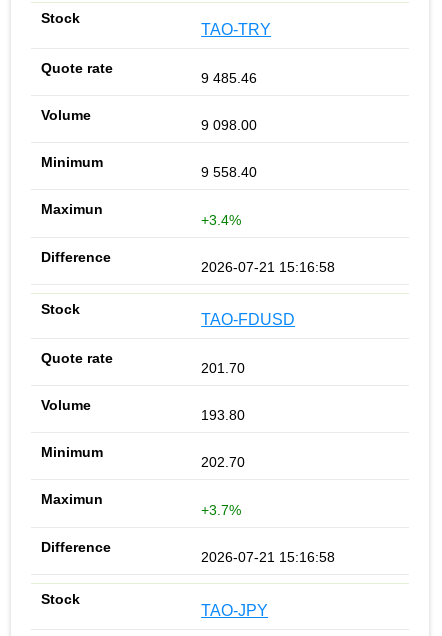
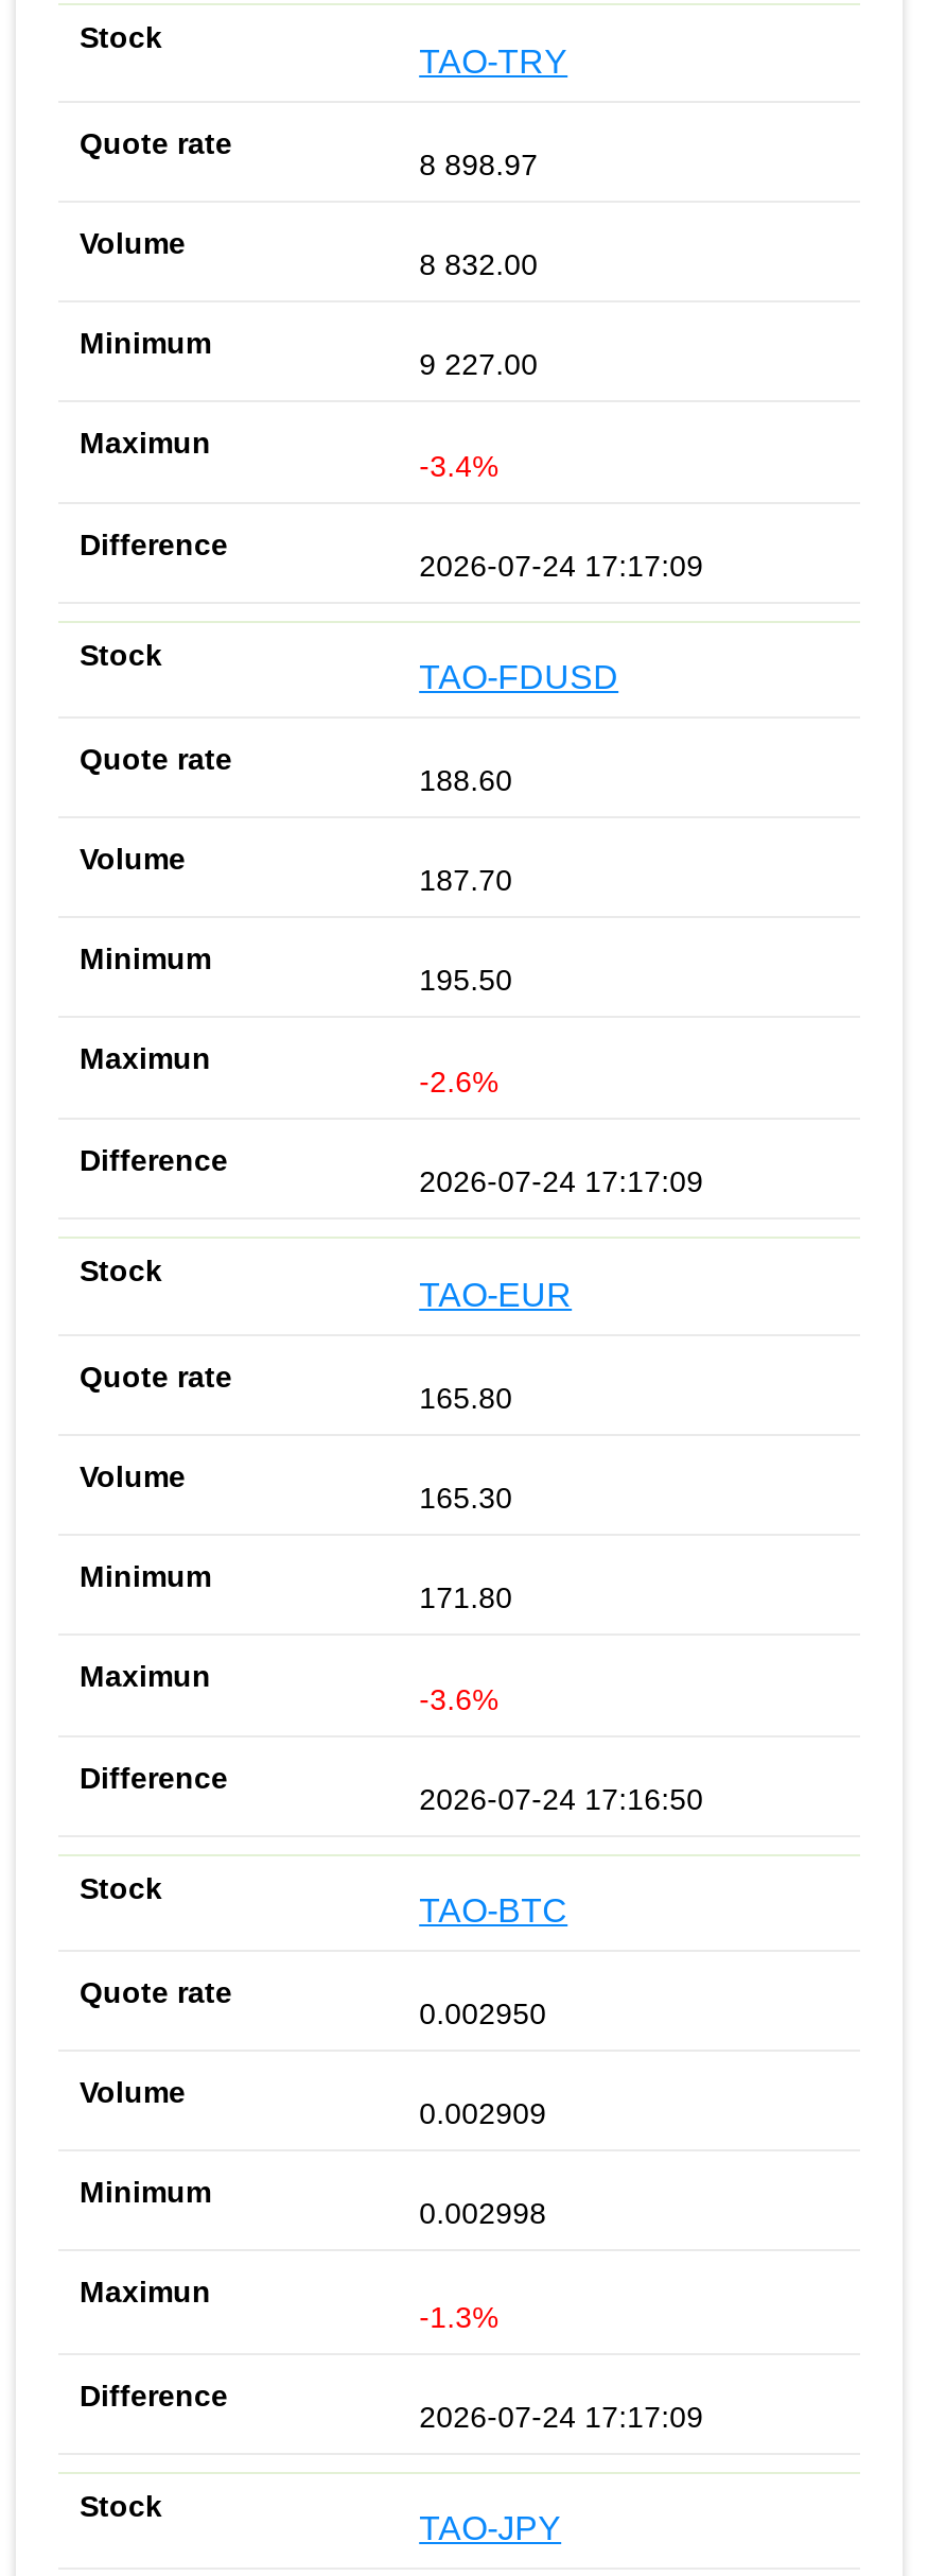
[201,70,257,86] 9 485.46 -> [419,147,538,181] 8 898.97
[201,117,257,133] 9 098.00 -> [419,246,538,280] 8 832.00
[201,164,257,180] 9 558.40 -> [419,346,538,380] 9 227.00
[201,212,241,228] +3.4% -> [419,449,498,483] -3.4%
[201,259,335,275] 2026-07-21 15:16:58 -> [419,549,703,582] 2026-07-24 17:17:09
[201,360,335,565] 201.70 | 193.80 | 202.70 | +3.7% | 2026-07-21 15:16:58 -> [419,764,703,2433] 188.60 | 187.70 | 195.50 | -2.6% | 2026-07-24 17:17:09 | TAO-EUR | 165.80 | 165.30 | 171.80 | -3.6% | 2026-07-24 17:16:50 | TAO-BTC | 0.002950 | 0.002909 | 0.002998 | -1.3% | 2026-07-24 17:17:09

